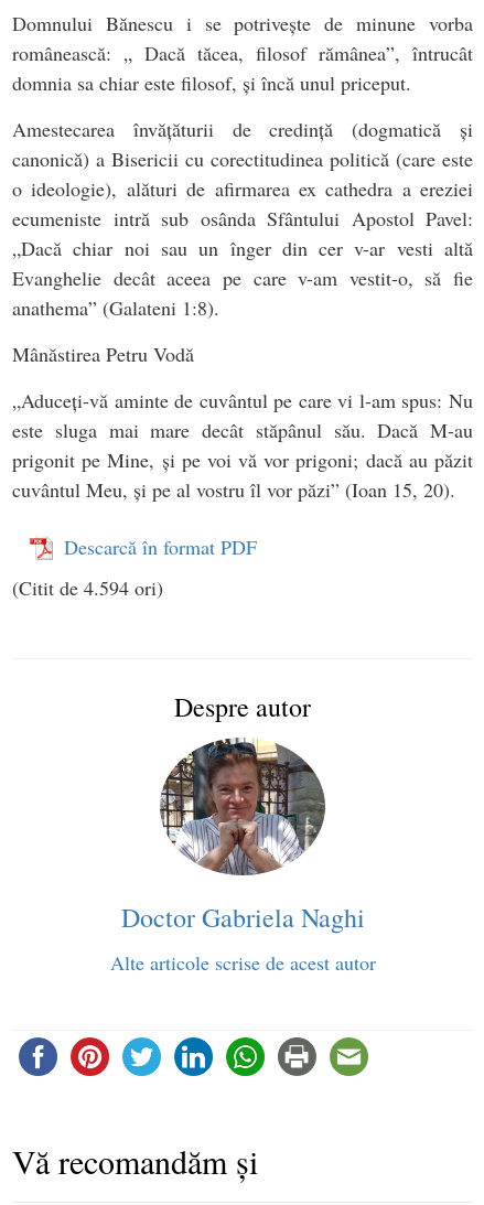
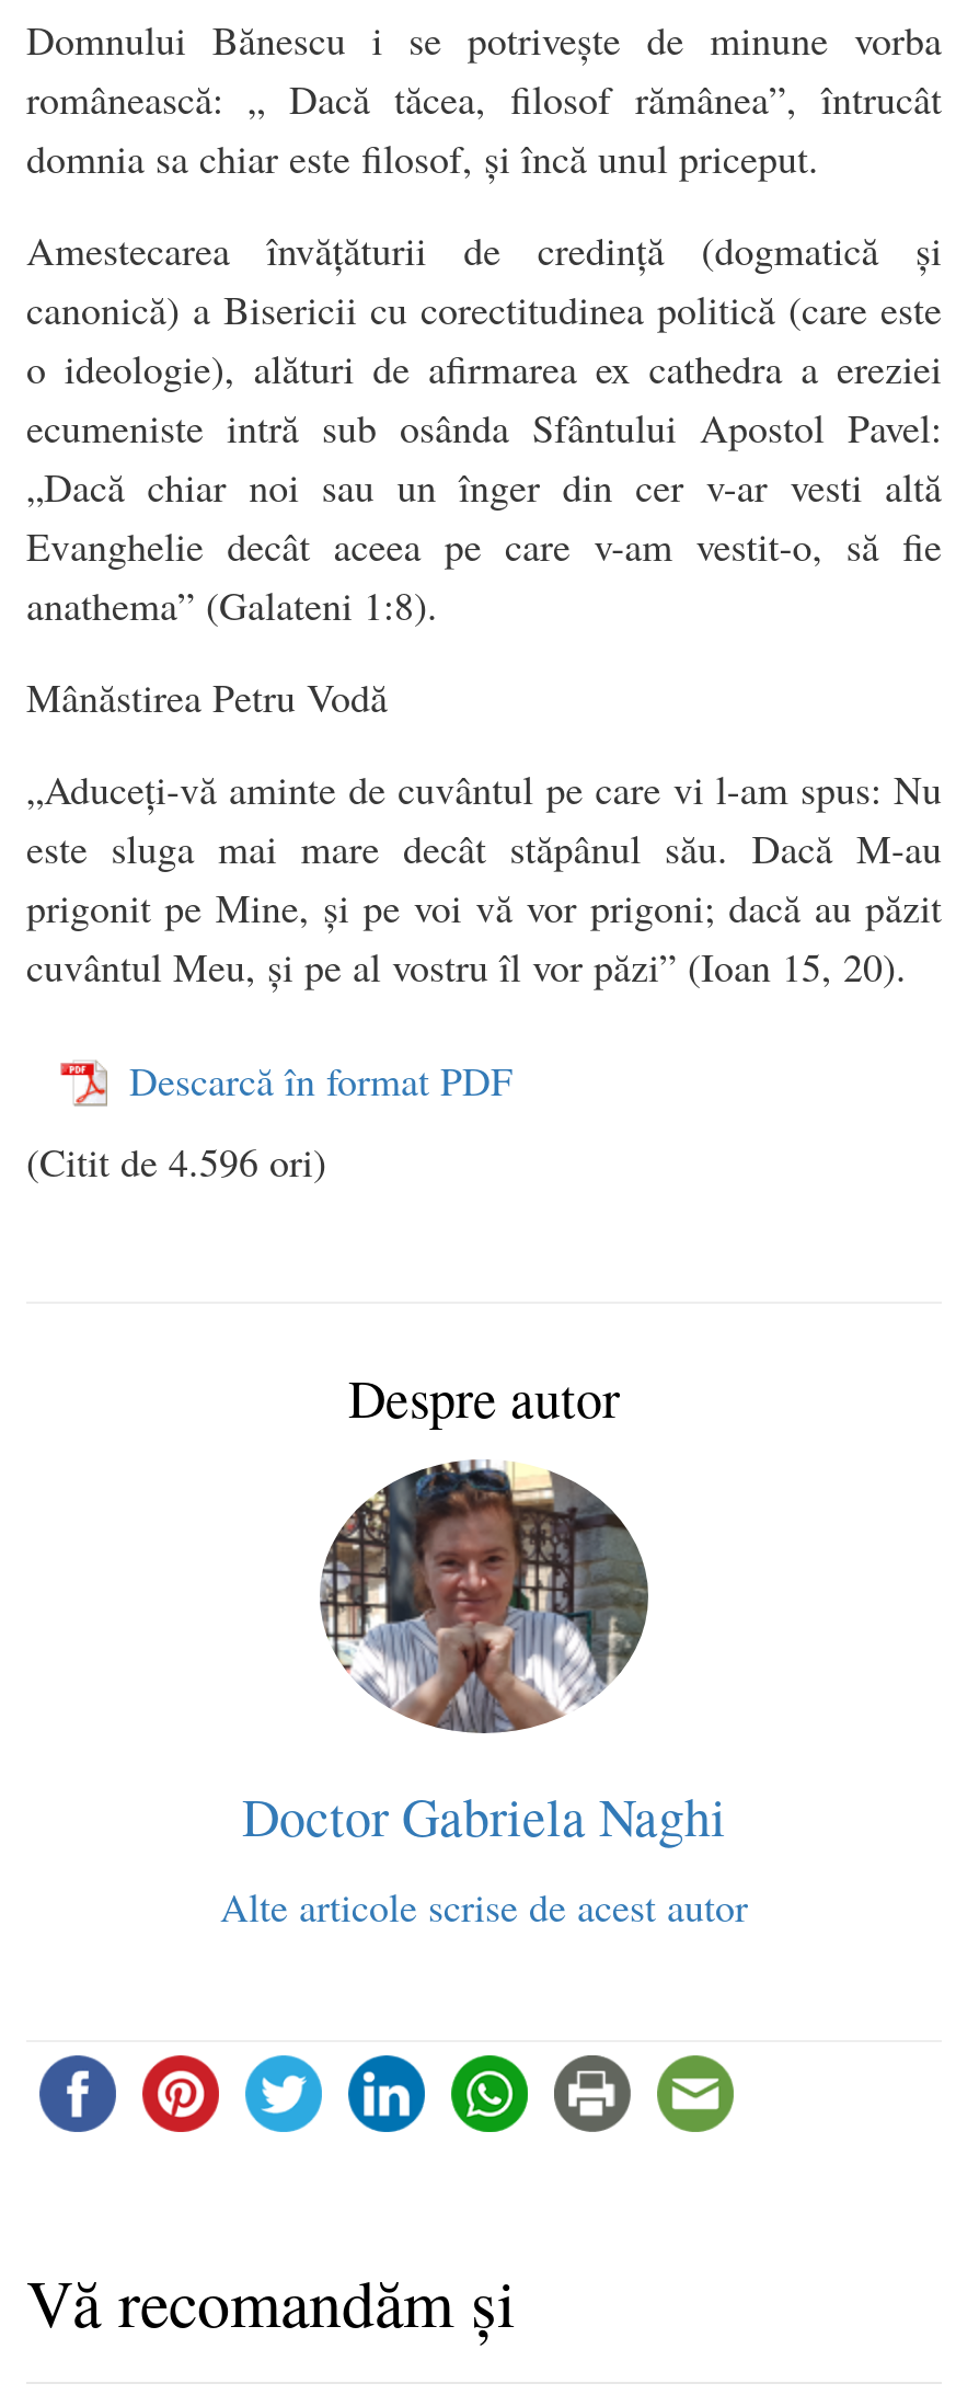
[12,575,163,601] (Citit de 4.594 ori) -> [26,1135,326,1188] (Citit de 4.596 ori)

